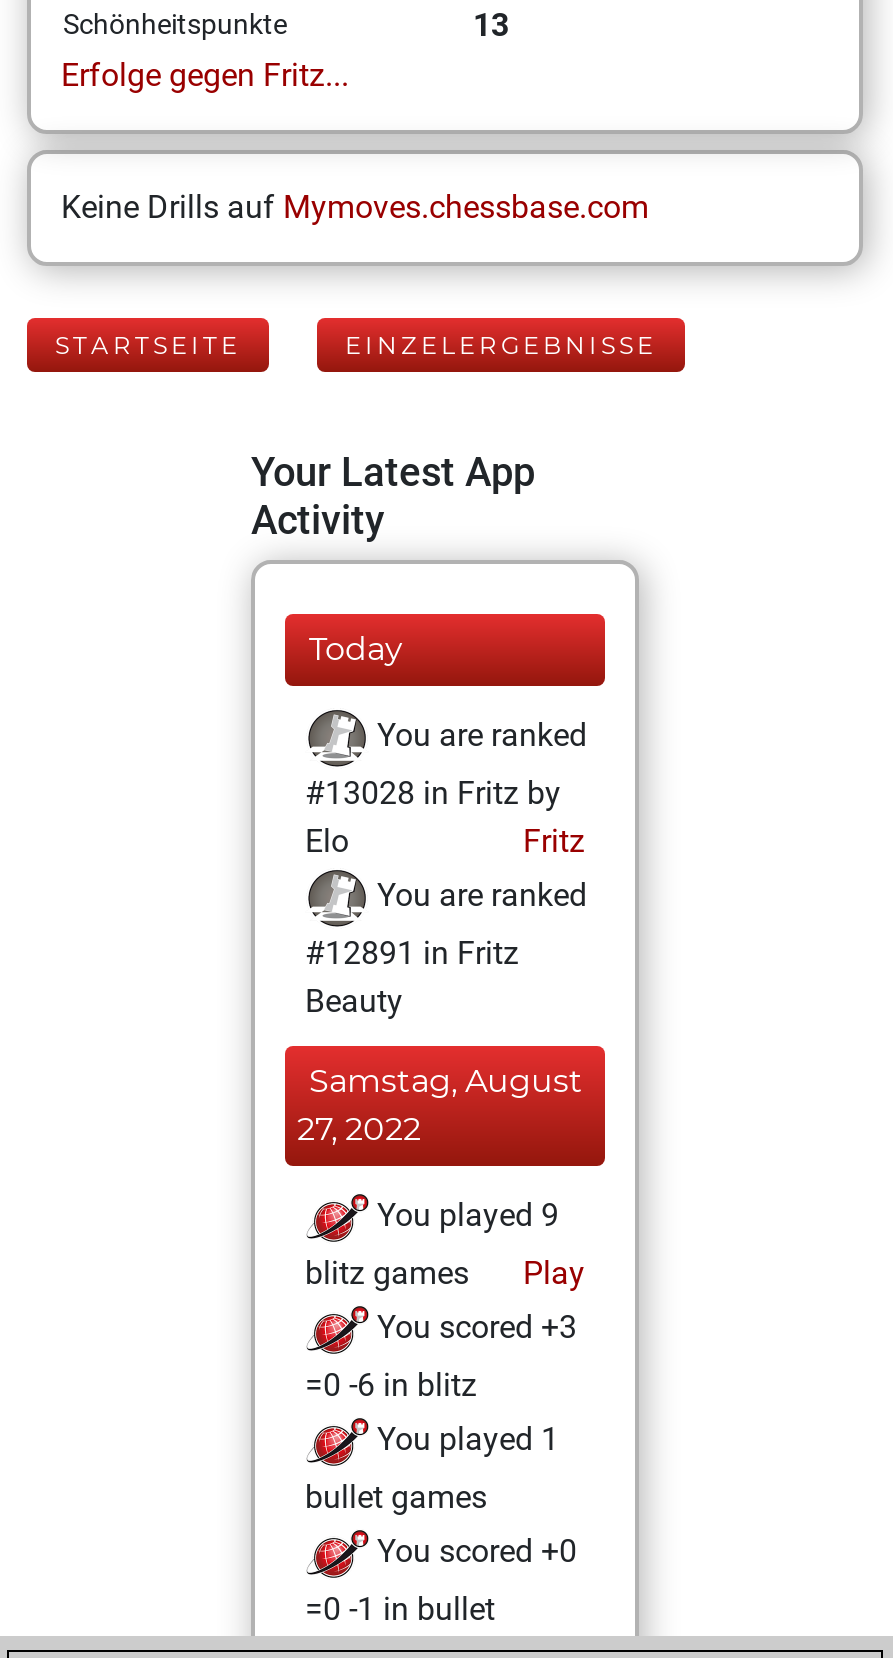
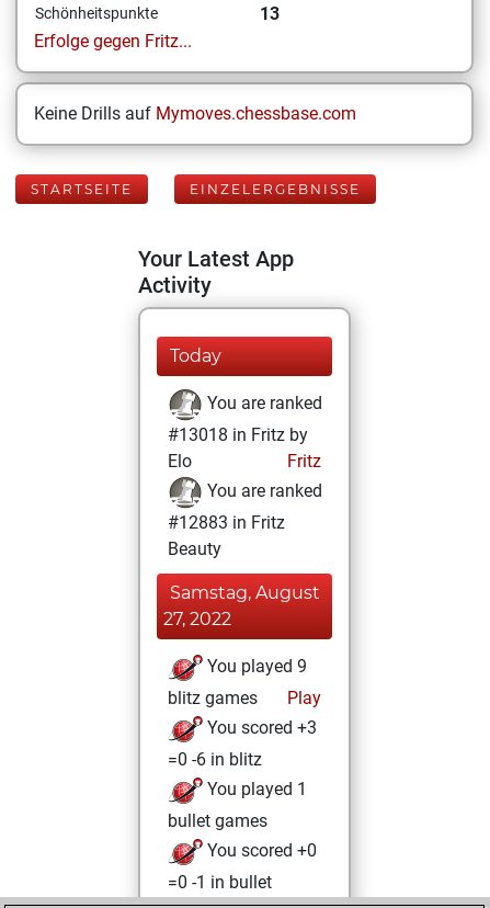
[305,774,561,812] #13028 in Fritz by -> [168,424,308,445] #13018 in Fritz by
[305,934,519,972] #12891 in Fritz -> [168,512,285,533] #12883 in Fritz

